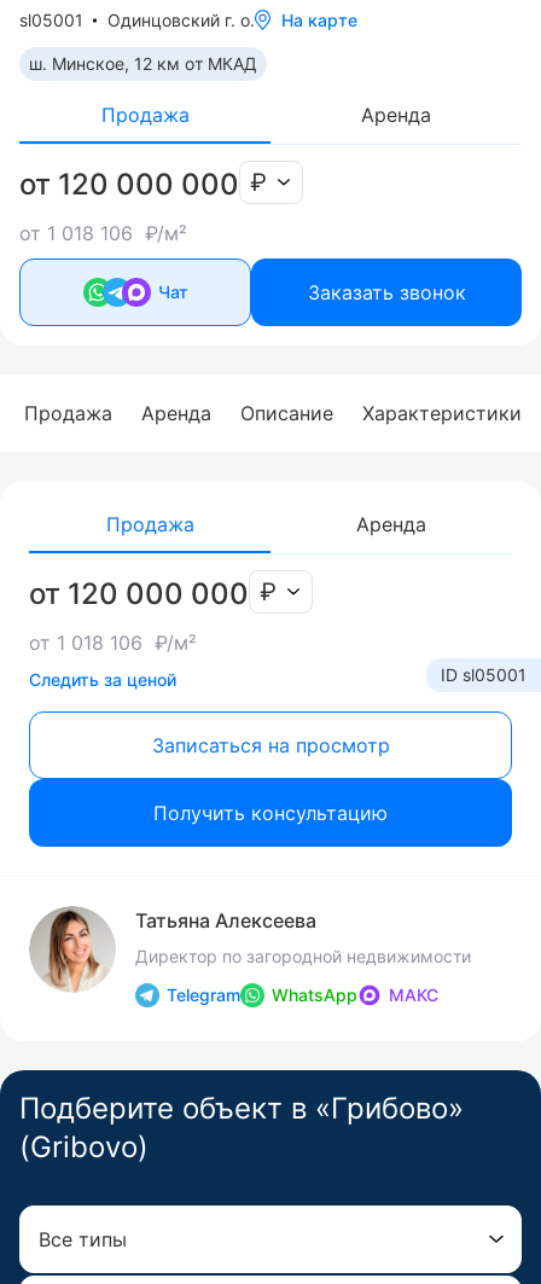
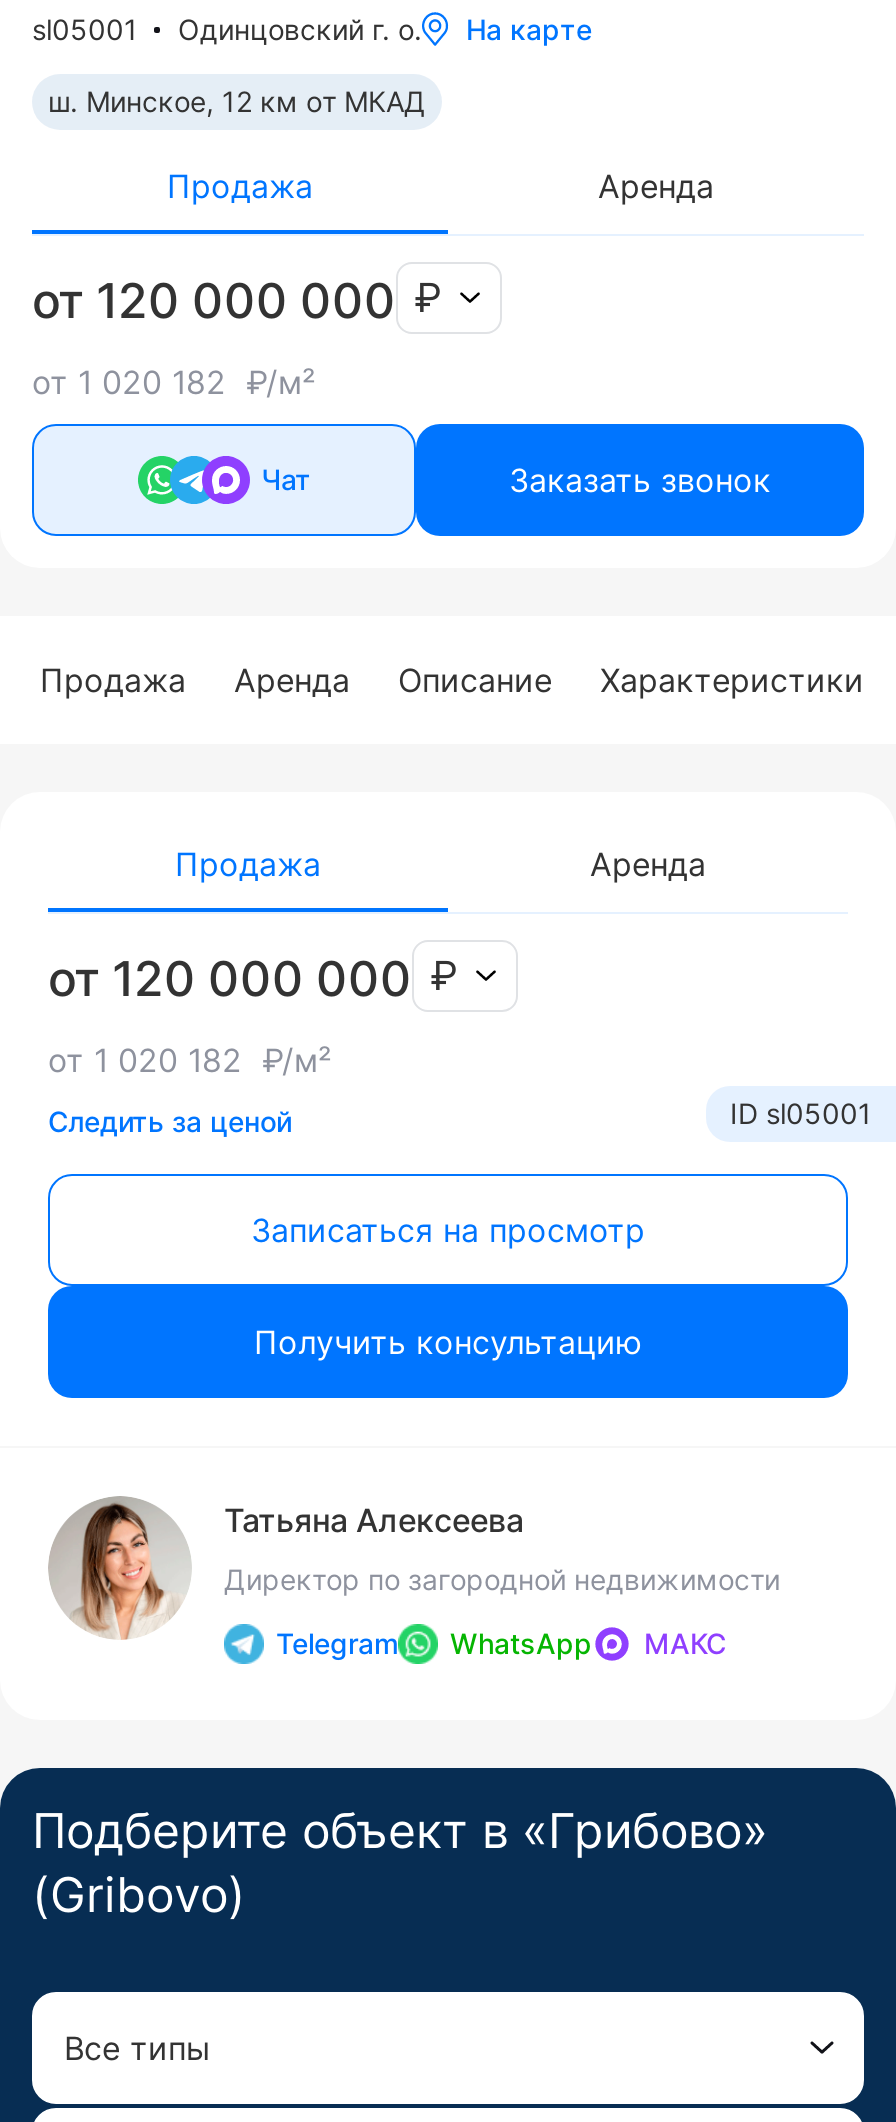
[19,221,187,245] от 1 018 106 ₽/м² -> [32,362,316,402] от 1 020 182 ₽/м²
[29,631,197,655] от 1 018 106 ₽/м² -> [48,1040,332,1080] от 1 020 182 ₽/м²

